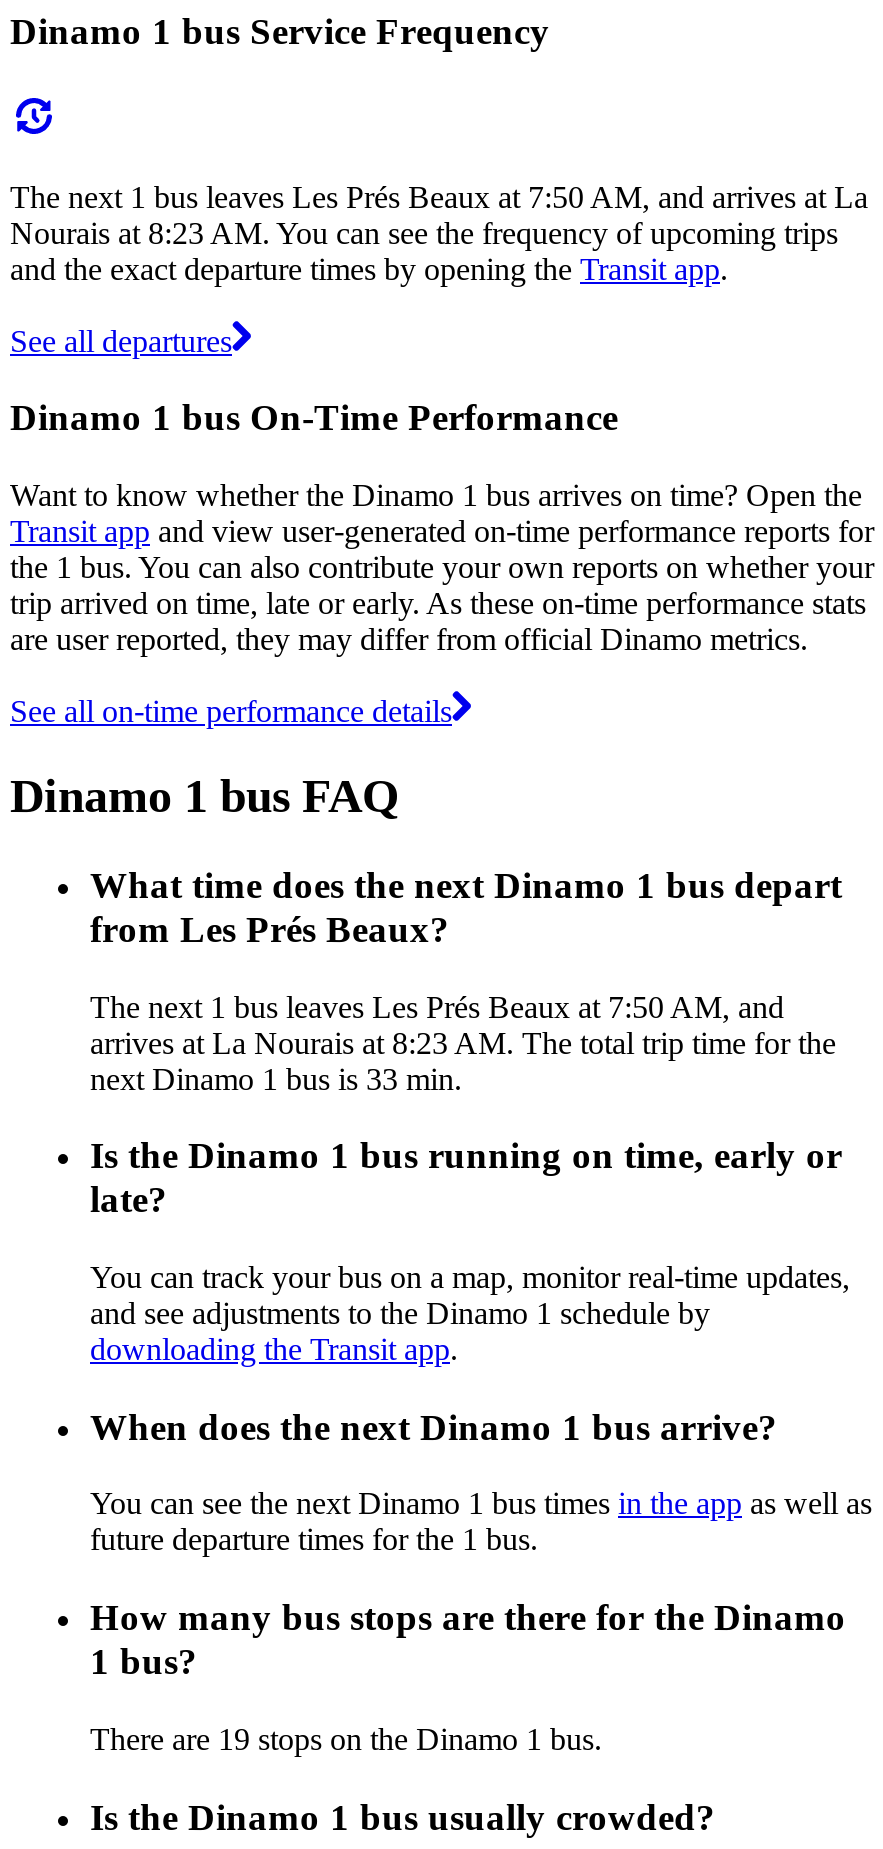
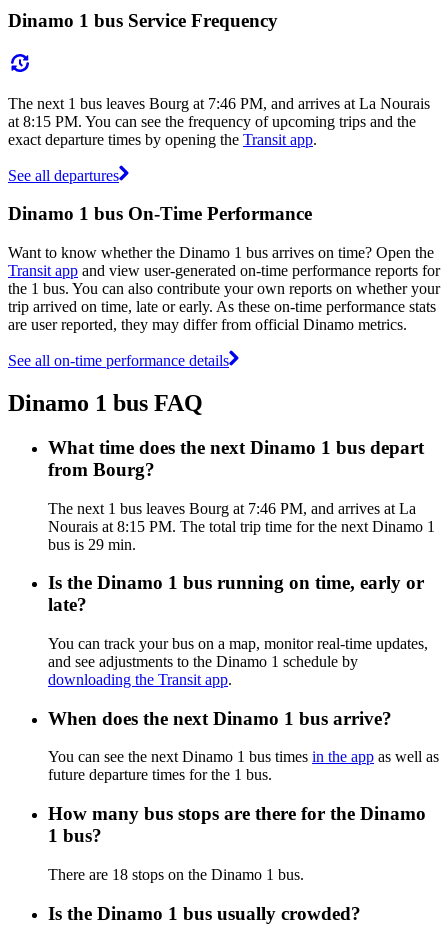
[10,179,868,285] The next 1 bus leaves Les Prés Beaux at 7:50 AM, and arrives at La | Nourais at 8:23 AM. You can see the frequency of upcoming trips | and the exact departure times by opening the Transit app. -> [8,94,430,147] The next 1 bus leaves Bourg at 7:46 PM, and arrives at La Nourais | at 8:15 PM. You can see the frequency of upcoming trips and the | exact departure times by opening the Transit app.
[90,908,450,950] from Les Prés Beaux? -> [48,459,155,480] from Bourg?
[90,989,836,1095] The next 1 bus leaves Les Prés Beaux at 7:50 AM, and | arrives at La Nourais at 8:23 AM. The total trip time for the | next Dinamo 1 bus is 33 min. -> [48,499,435,552] The next 1 bus leaves Bourg at 7:46 PM, and arrives at La | Nourais at 8:15 PM. The total trip time for the next Dinamo 1 | bus is 29 min.
[90,1722,602,1756] There are 19 stops on the Dinamo 1 bus. -> [48,866,304,883] There are 18 stops on the Dinamo 1 bus.

